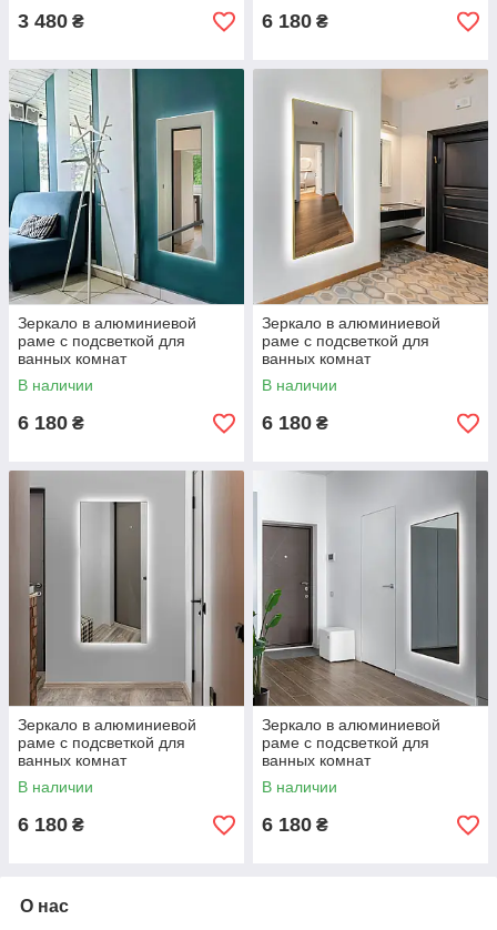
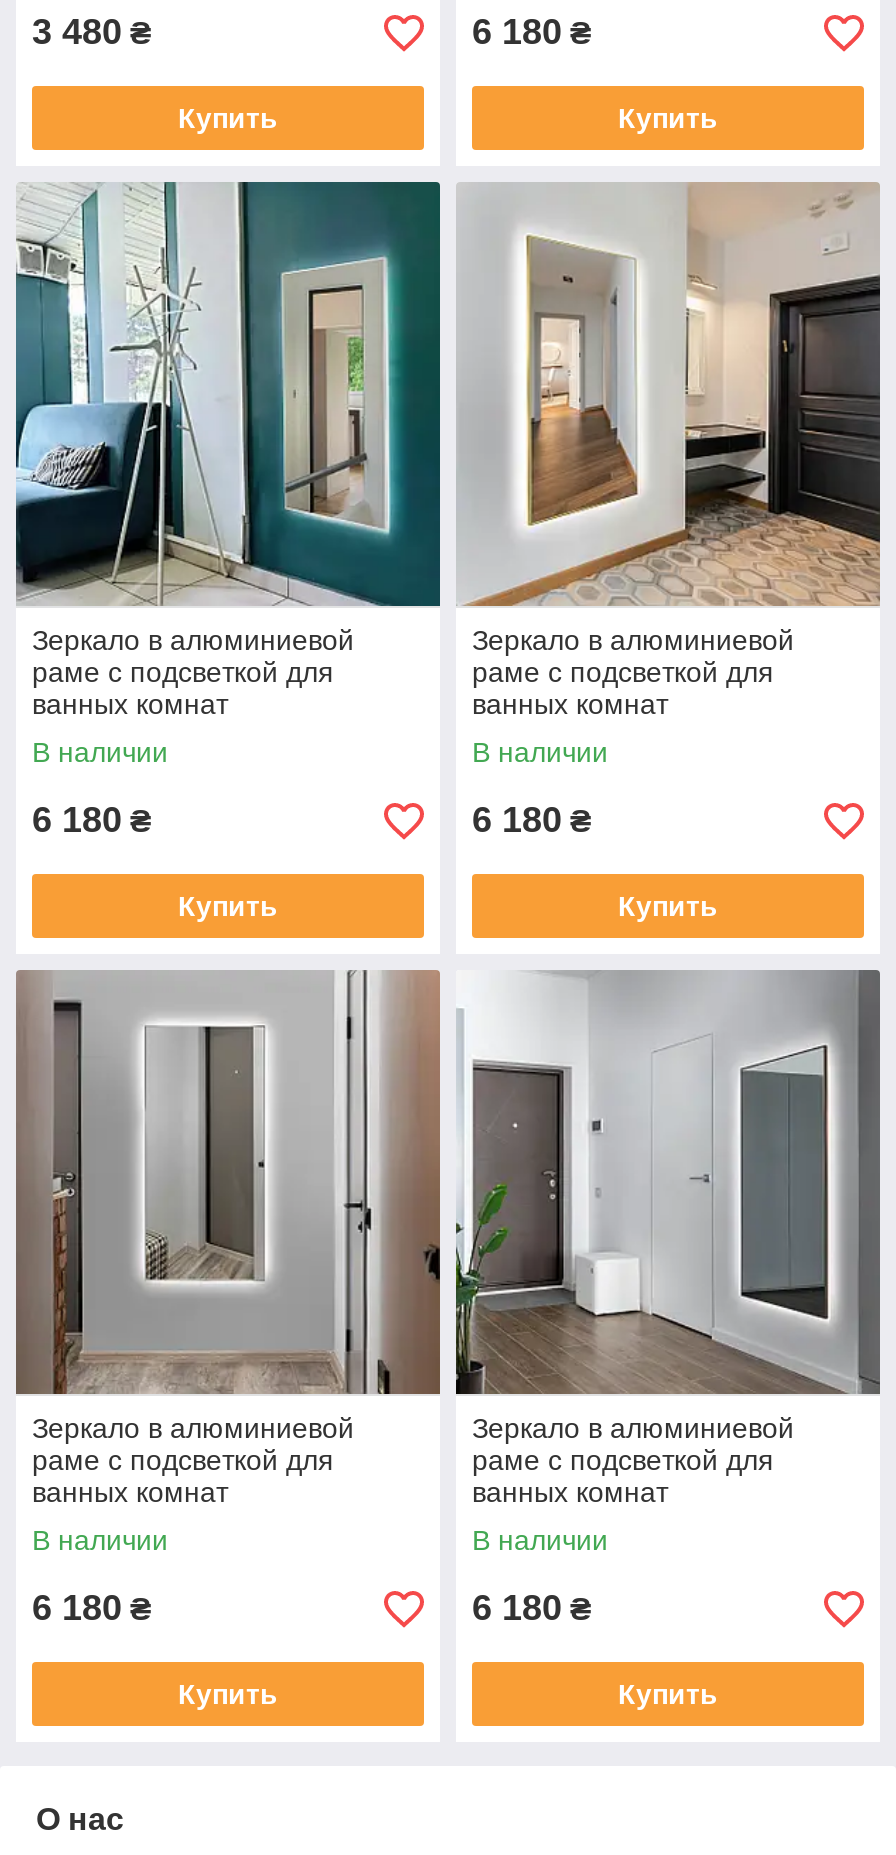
none -> [178,102,278,134] Купить
none -> [618,102,718,134] Купить
none -> [178,890,278,922] Купить
none -> [618,890,718,922] Купить
none -> [178,1678,278,1710] Купить
none -> [618,1678,718,1710] Купить

